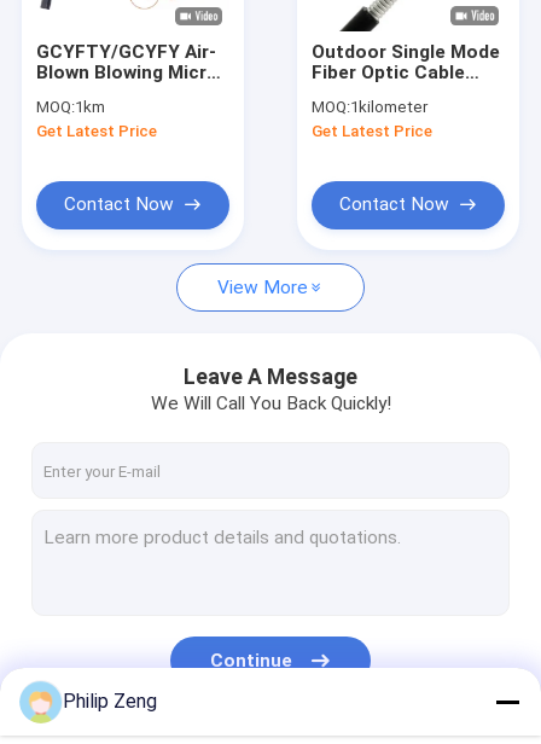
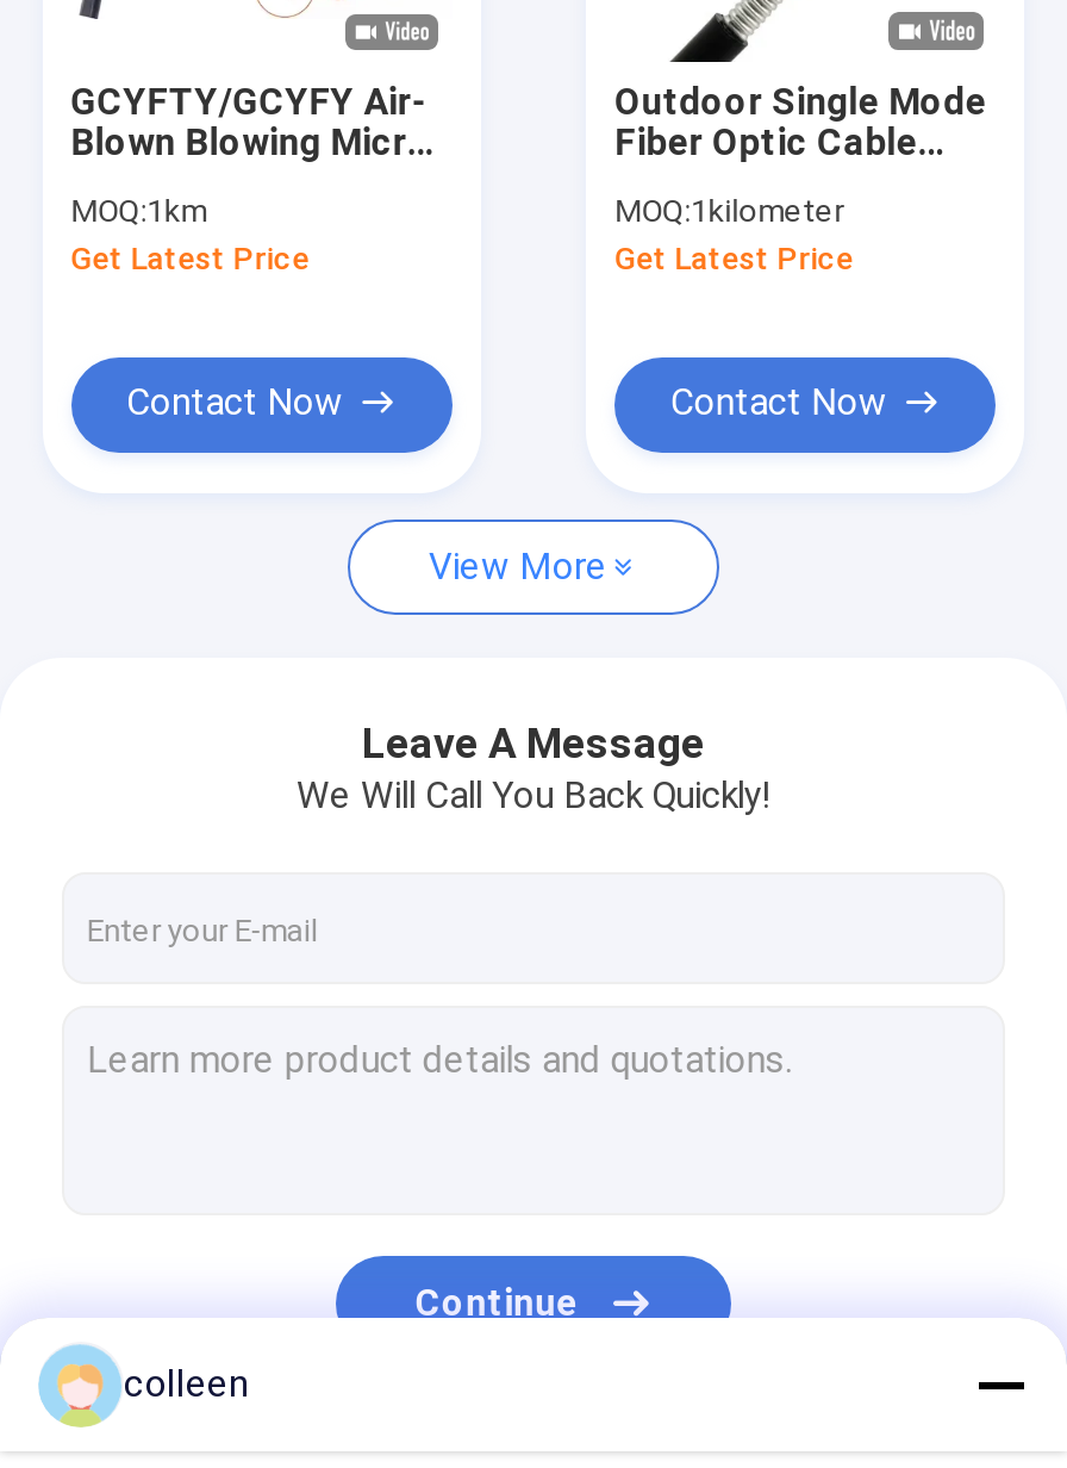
[63,690,157,713] Philip Zeng -> [124,1361,248,1406] colleen

